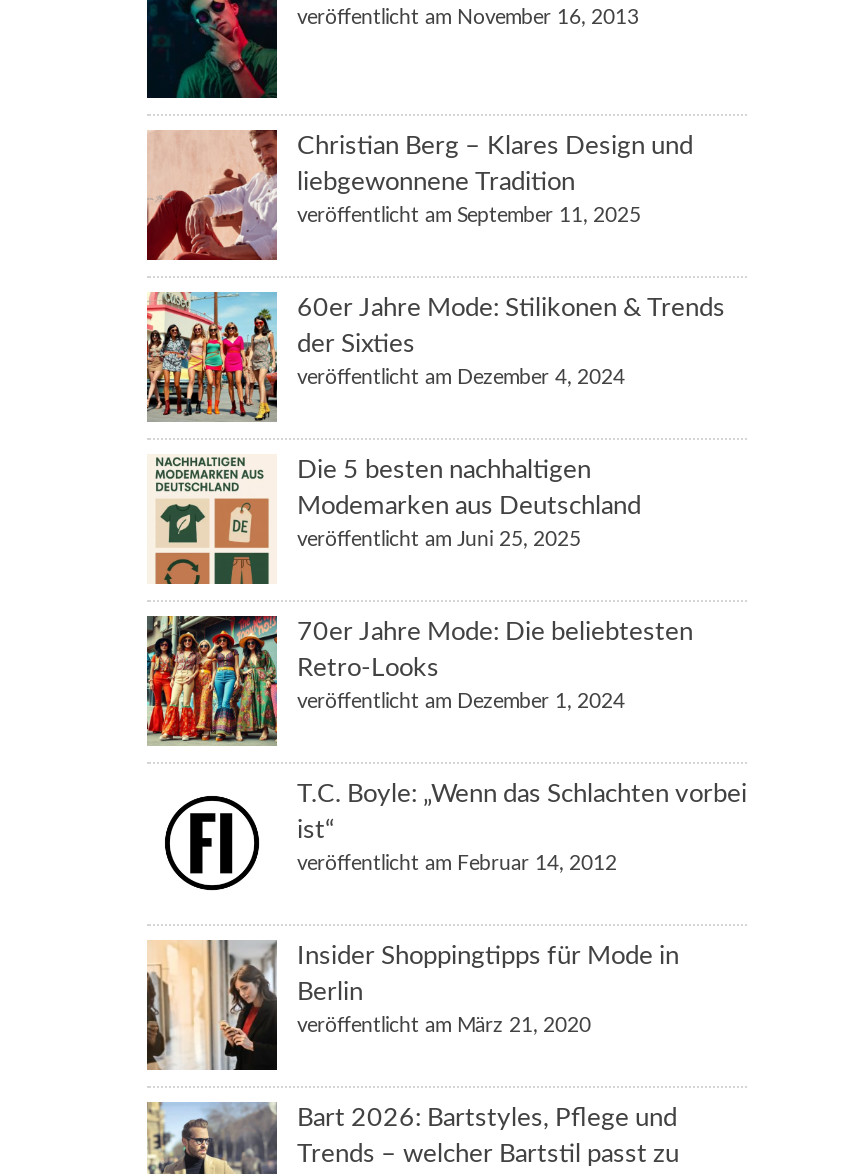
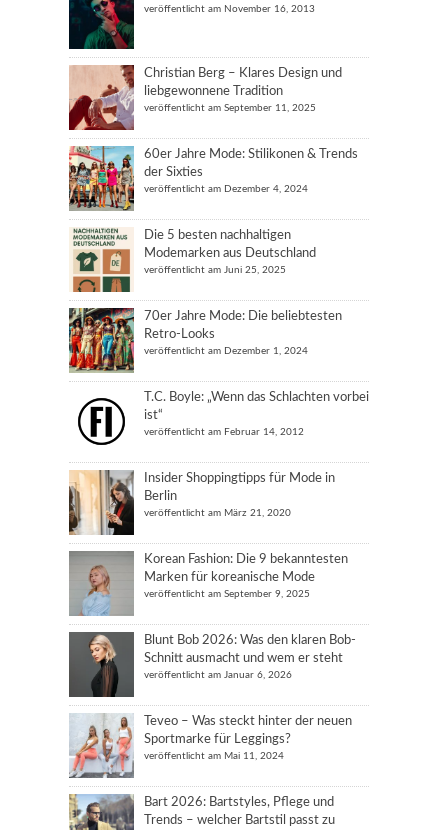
none -> [69,713,352,779] [image] | Teveo – Was steckt hinter der neuen | Sportmarke für Leggings? | veröffentlicht am Mai 11, 2024
none -> [70,551,348,616] [image] | Korean Fashion: Die 9 bekanntesten | Marken für koreanische Mode | veröffentlicht am September 9, 2025
none -> [70,631,356,698] [image] | Blunt Bob 2026: Was den klaren Bob- | Schnitt ausmacht und wem er steht | veröffentlicht am Januar 6, 2026

